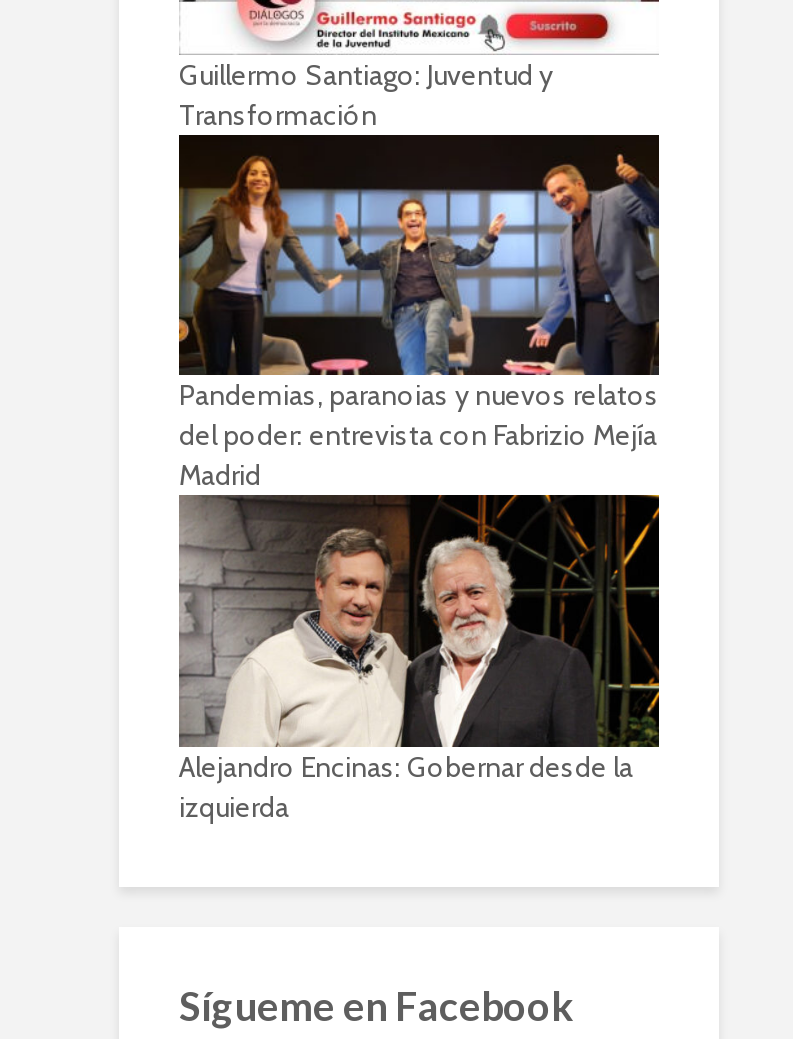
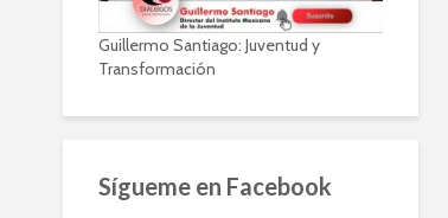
[177,132,659,493] [image] | Pandemias, paranoias y nuevos relatos | del poder: entrevista con Fabrizio Mejía | Madrid -> none
[177,492,661,826] [image] | Alejandro Encinas: Gobernar desde la | izquierda -> none

